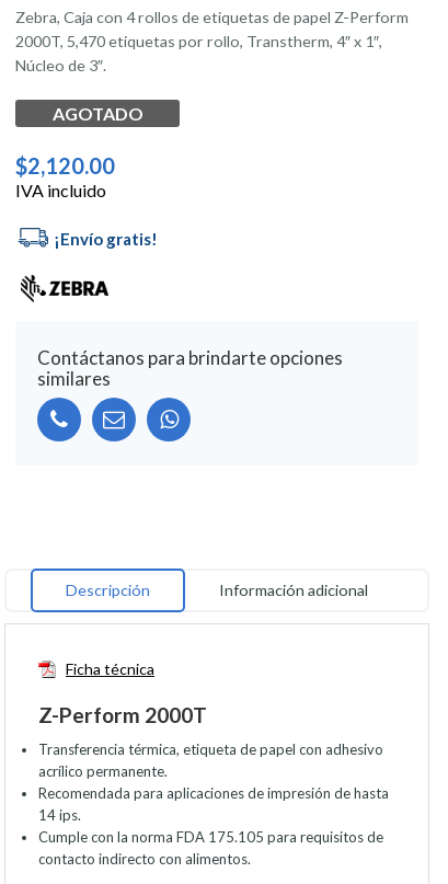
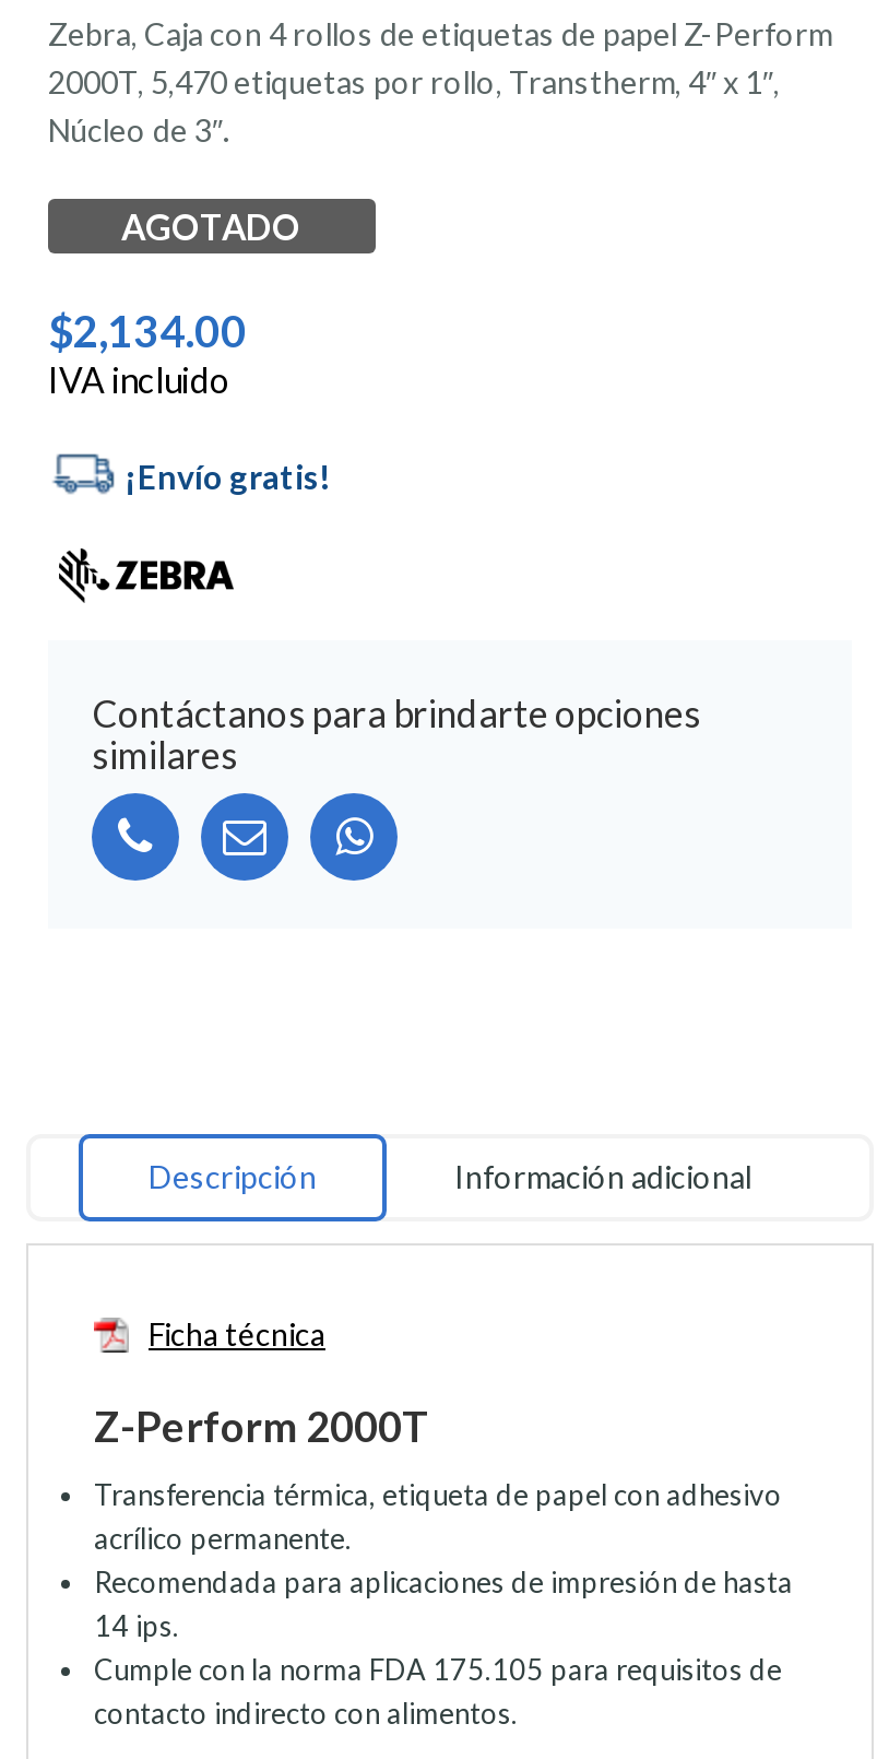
[15,152,115,178] $2,120.00 -> [48,303,247,355] $2,134.00

